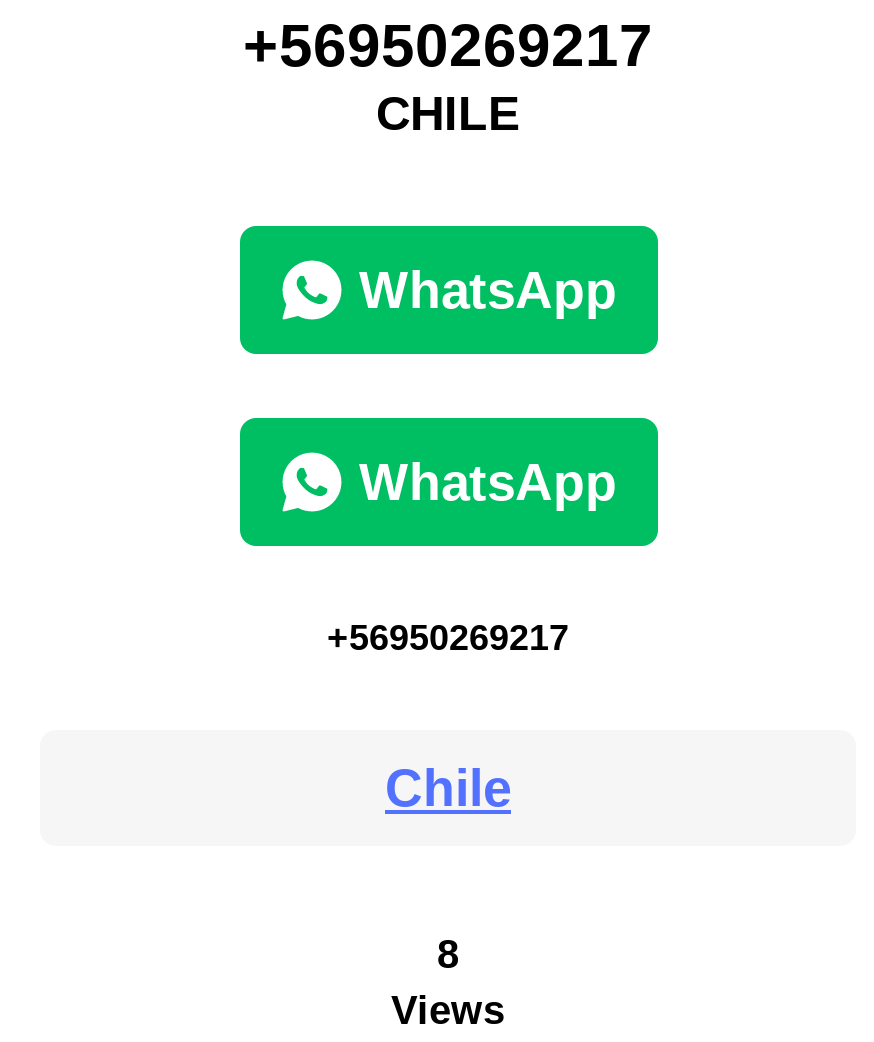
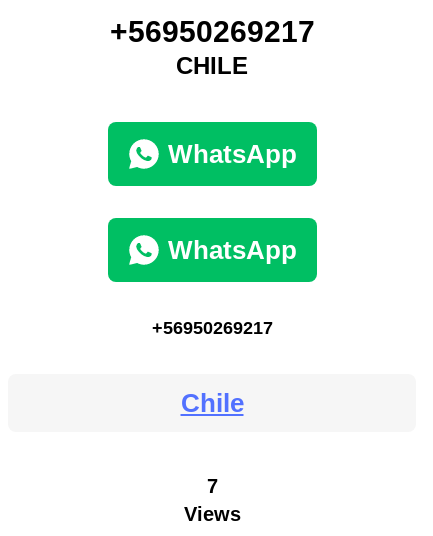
[437,932,459,976] 8 -> [206,475,217,497] 7

